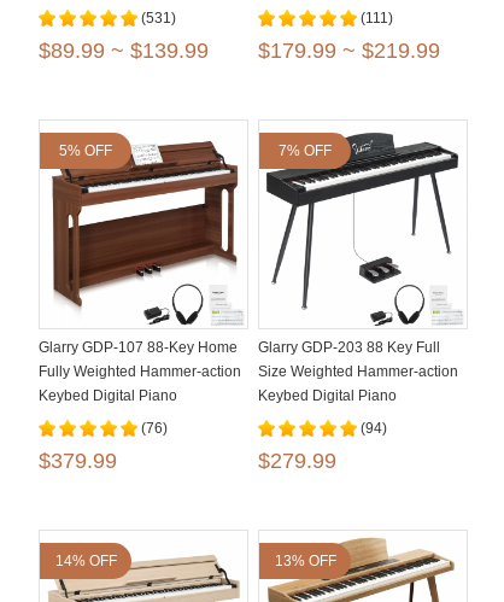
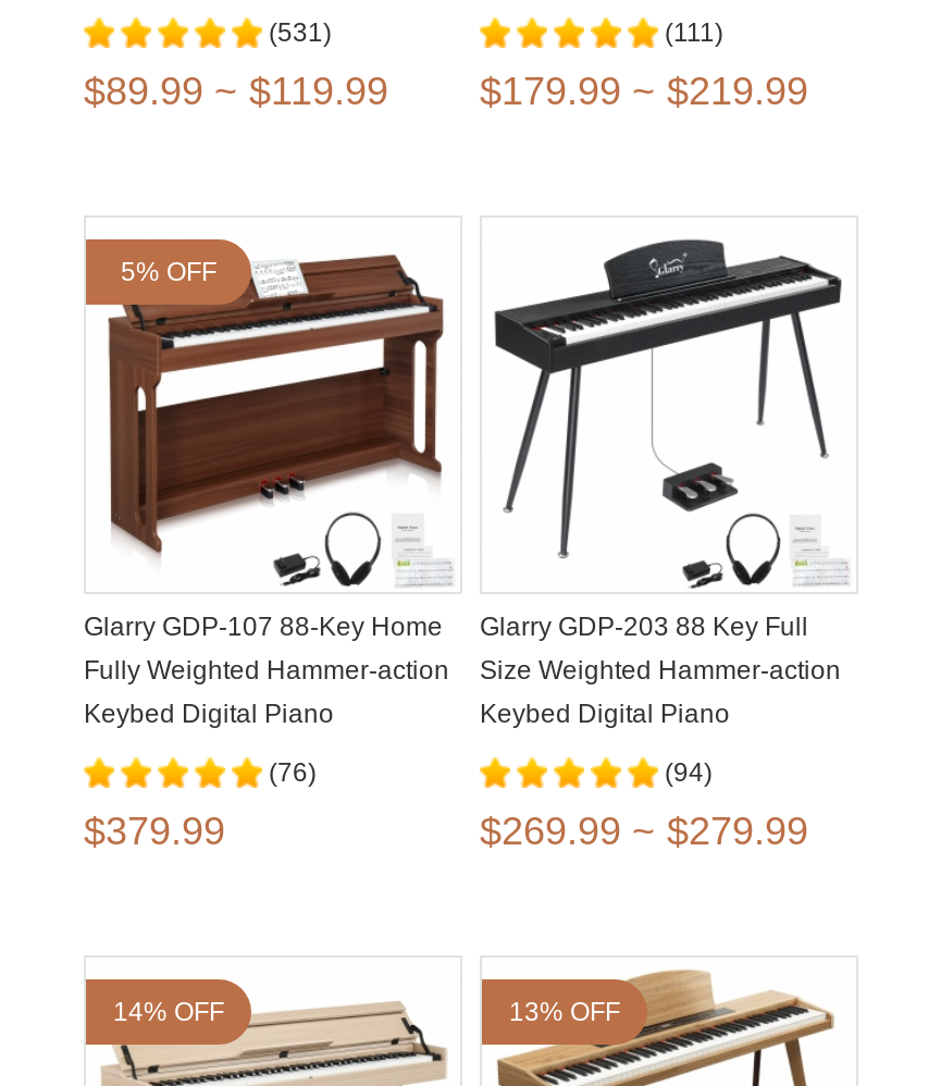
[39,39,209,63] $89.99 ~ $139.99 -> [84,70,388,113] $89.99 ~ $119.99
[279,142,332,159] 7% OFF -> none
[258,449,336,473] $279.99 -> [480,810,808,853] $269.99 ~ $279.99

